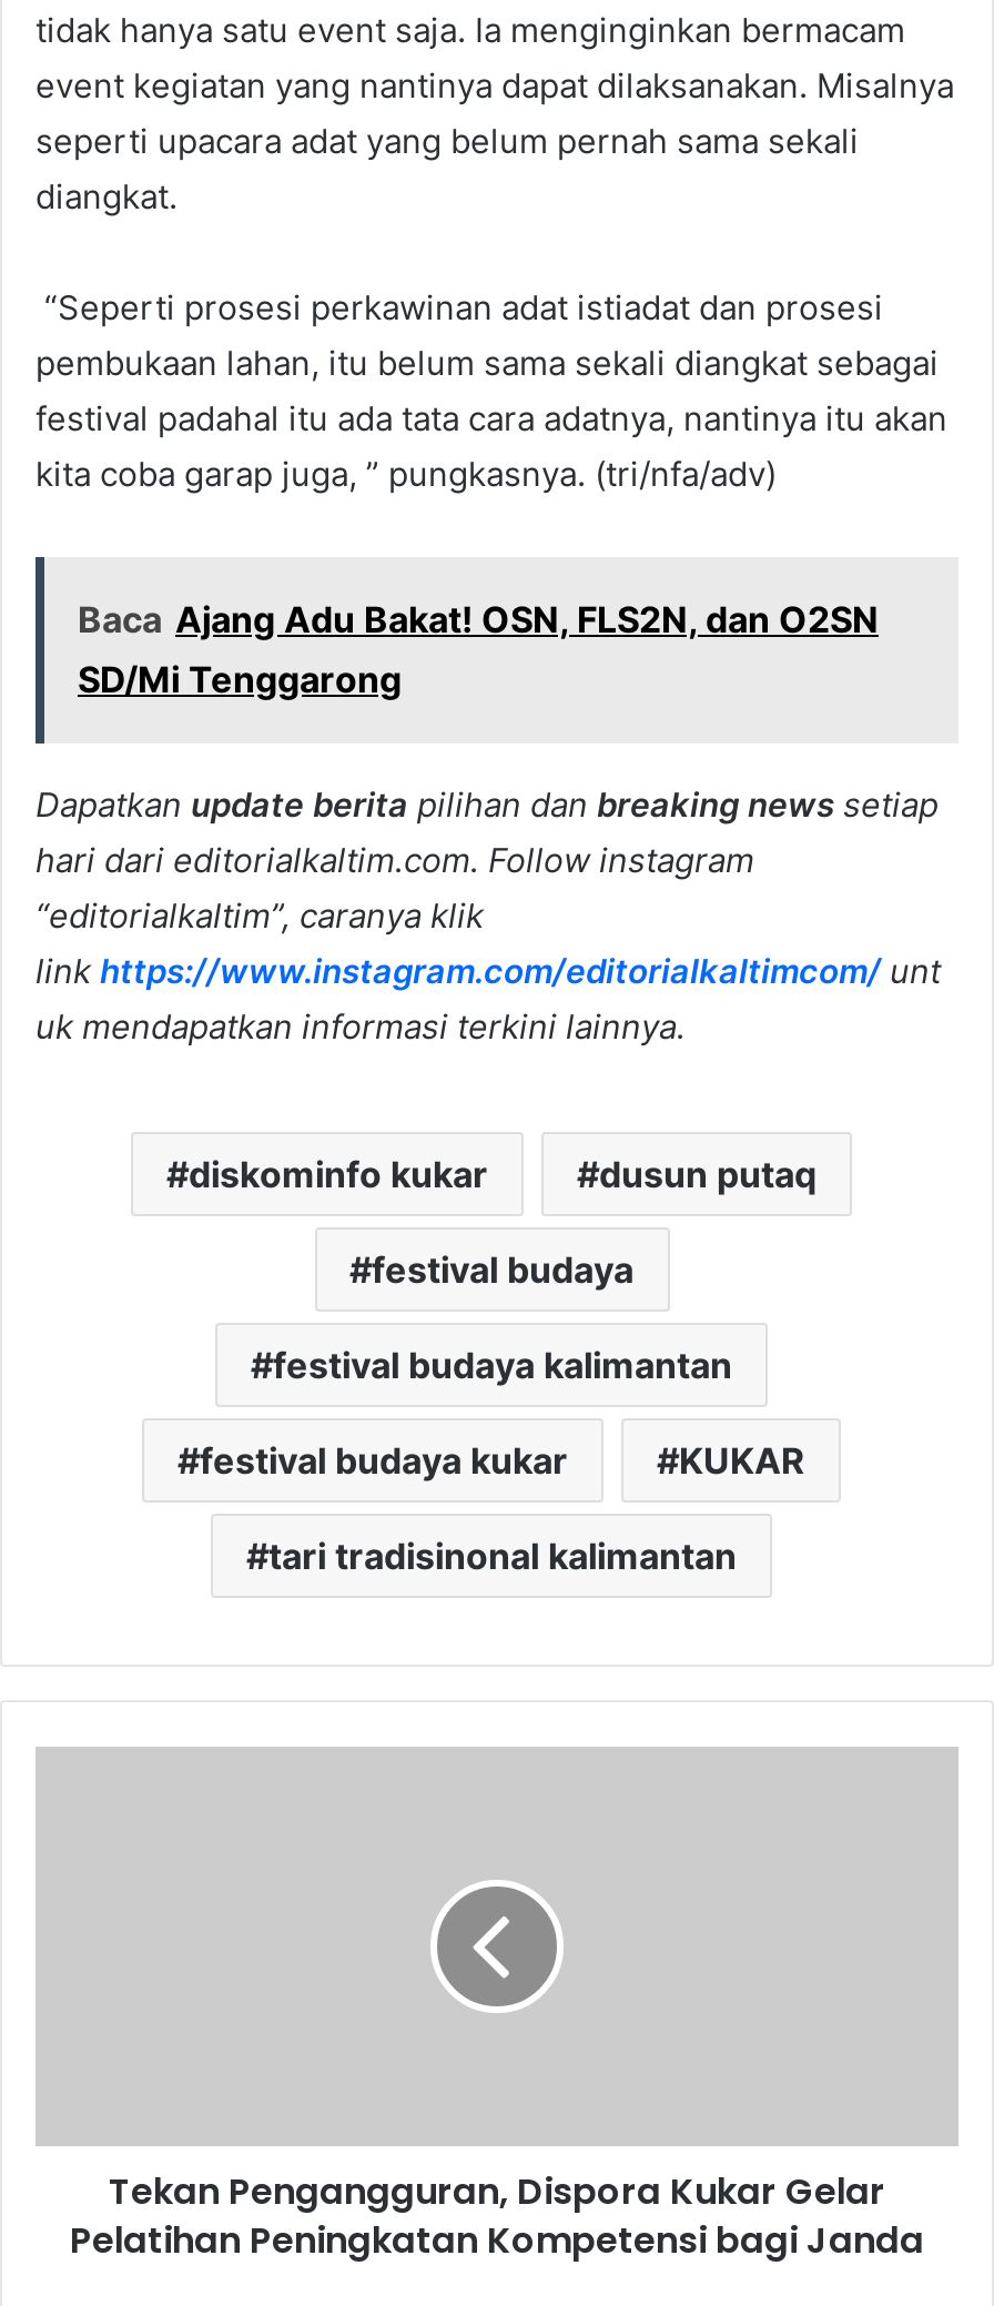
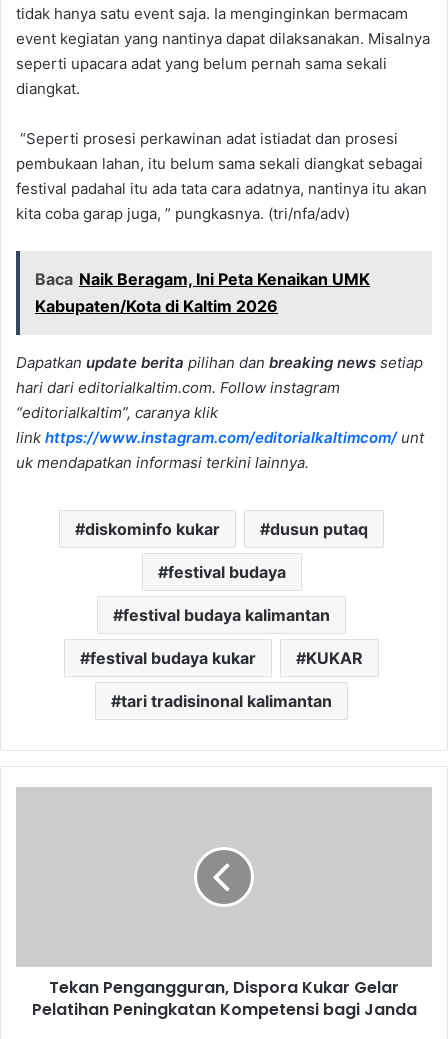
[78,598,879,702] Baca Ajang Adu Bakat! OSN, FLS2N, dan O2SN | SD/Mi Tenggarong -> [35,269,370,316] Baca Naik Beragam, Ini Peta Kenaikan UMK | Kabupaten/Kota di Kaltim 2026

